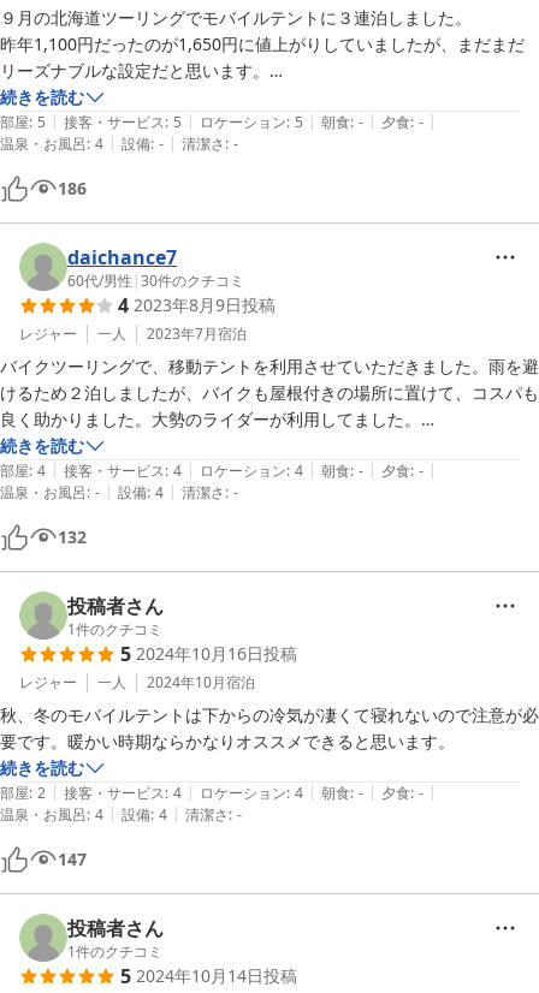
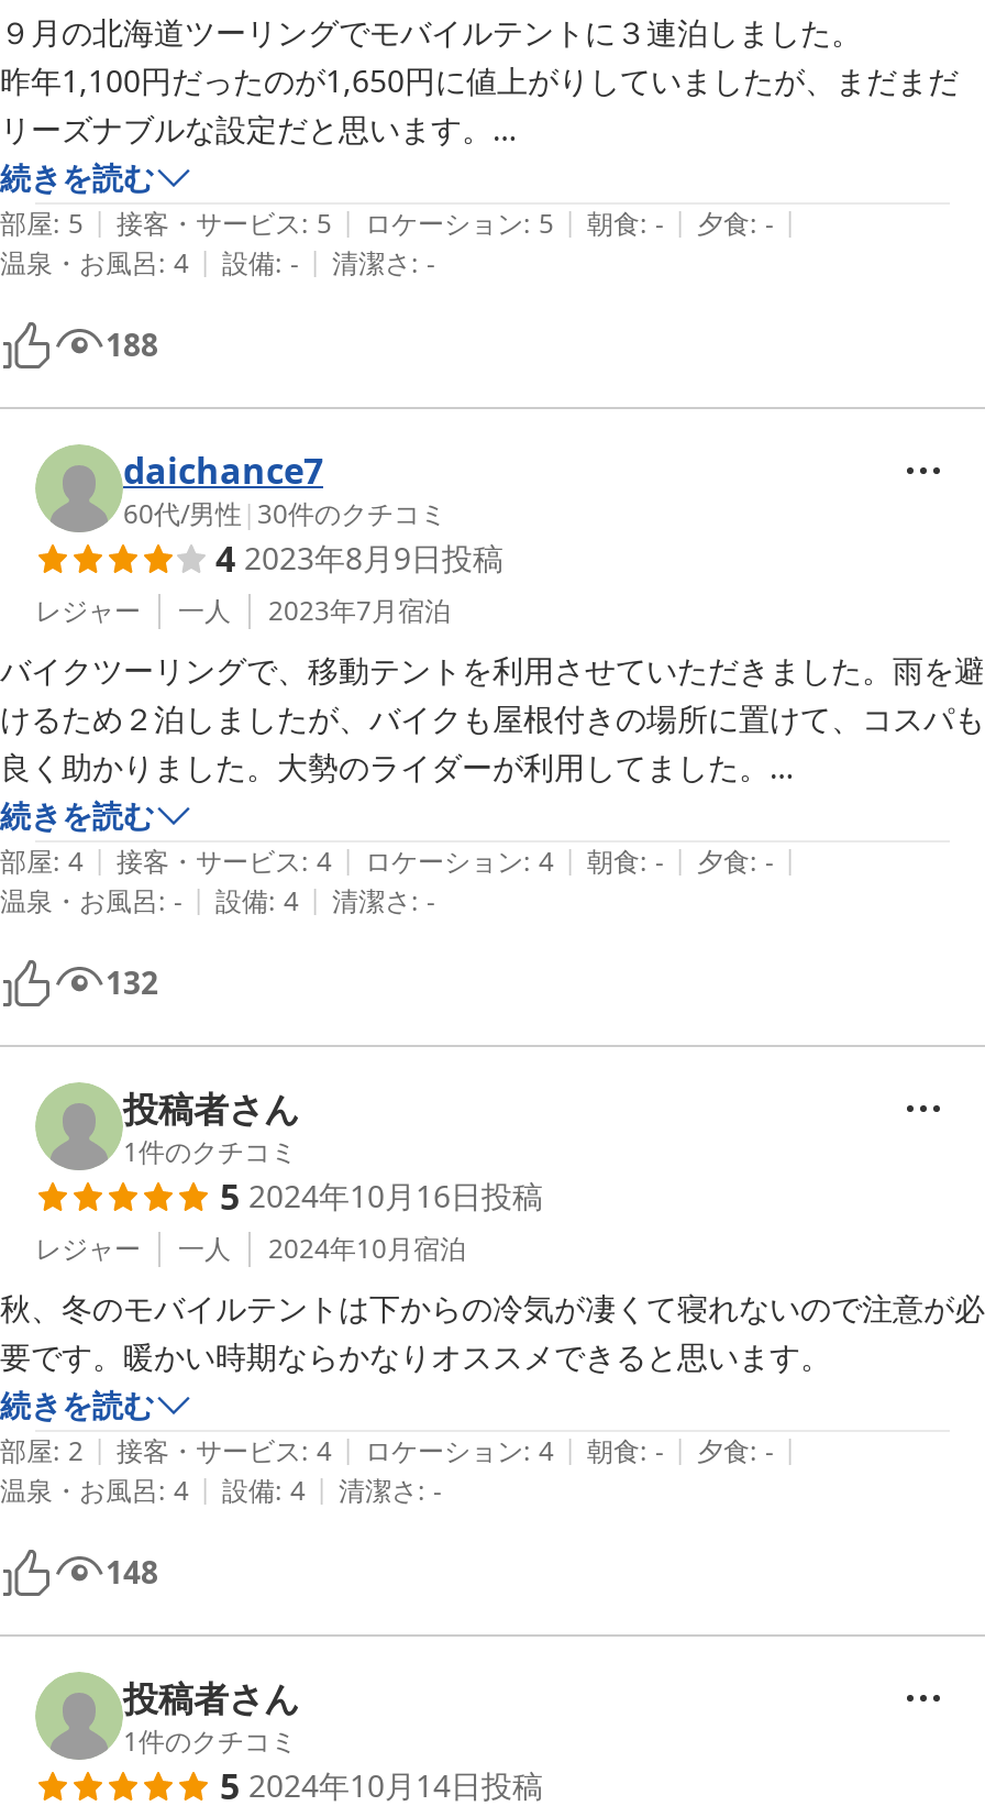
[58,177,87,200] 186 -> [106,323,158,365] 188
[58,848,87,870] 147 -> [106,1551,158,1593] 148

